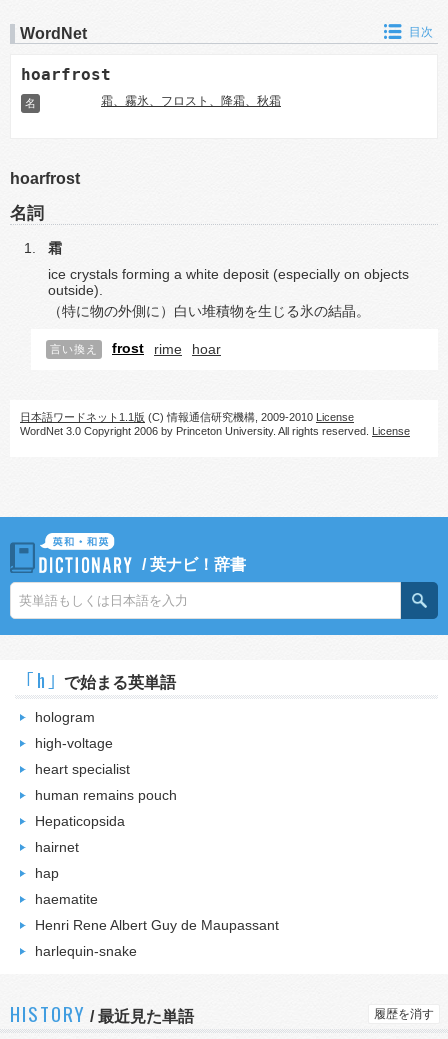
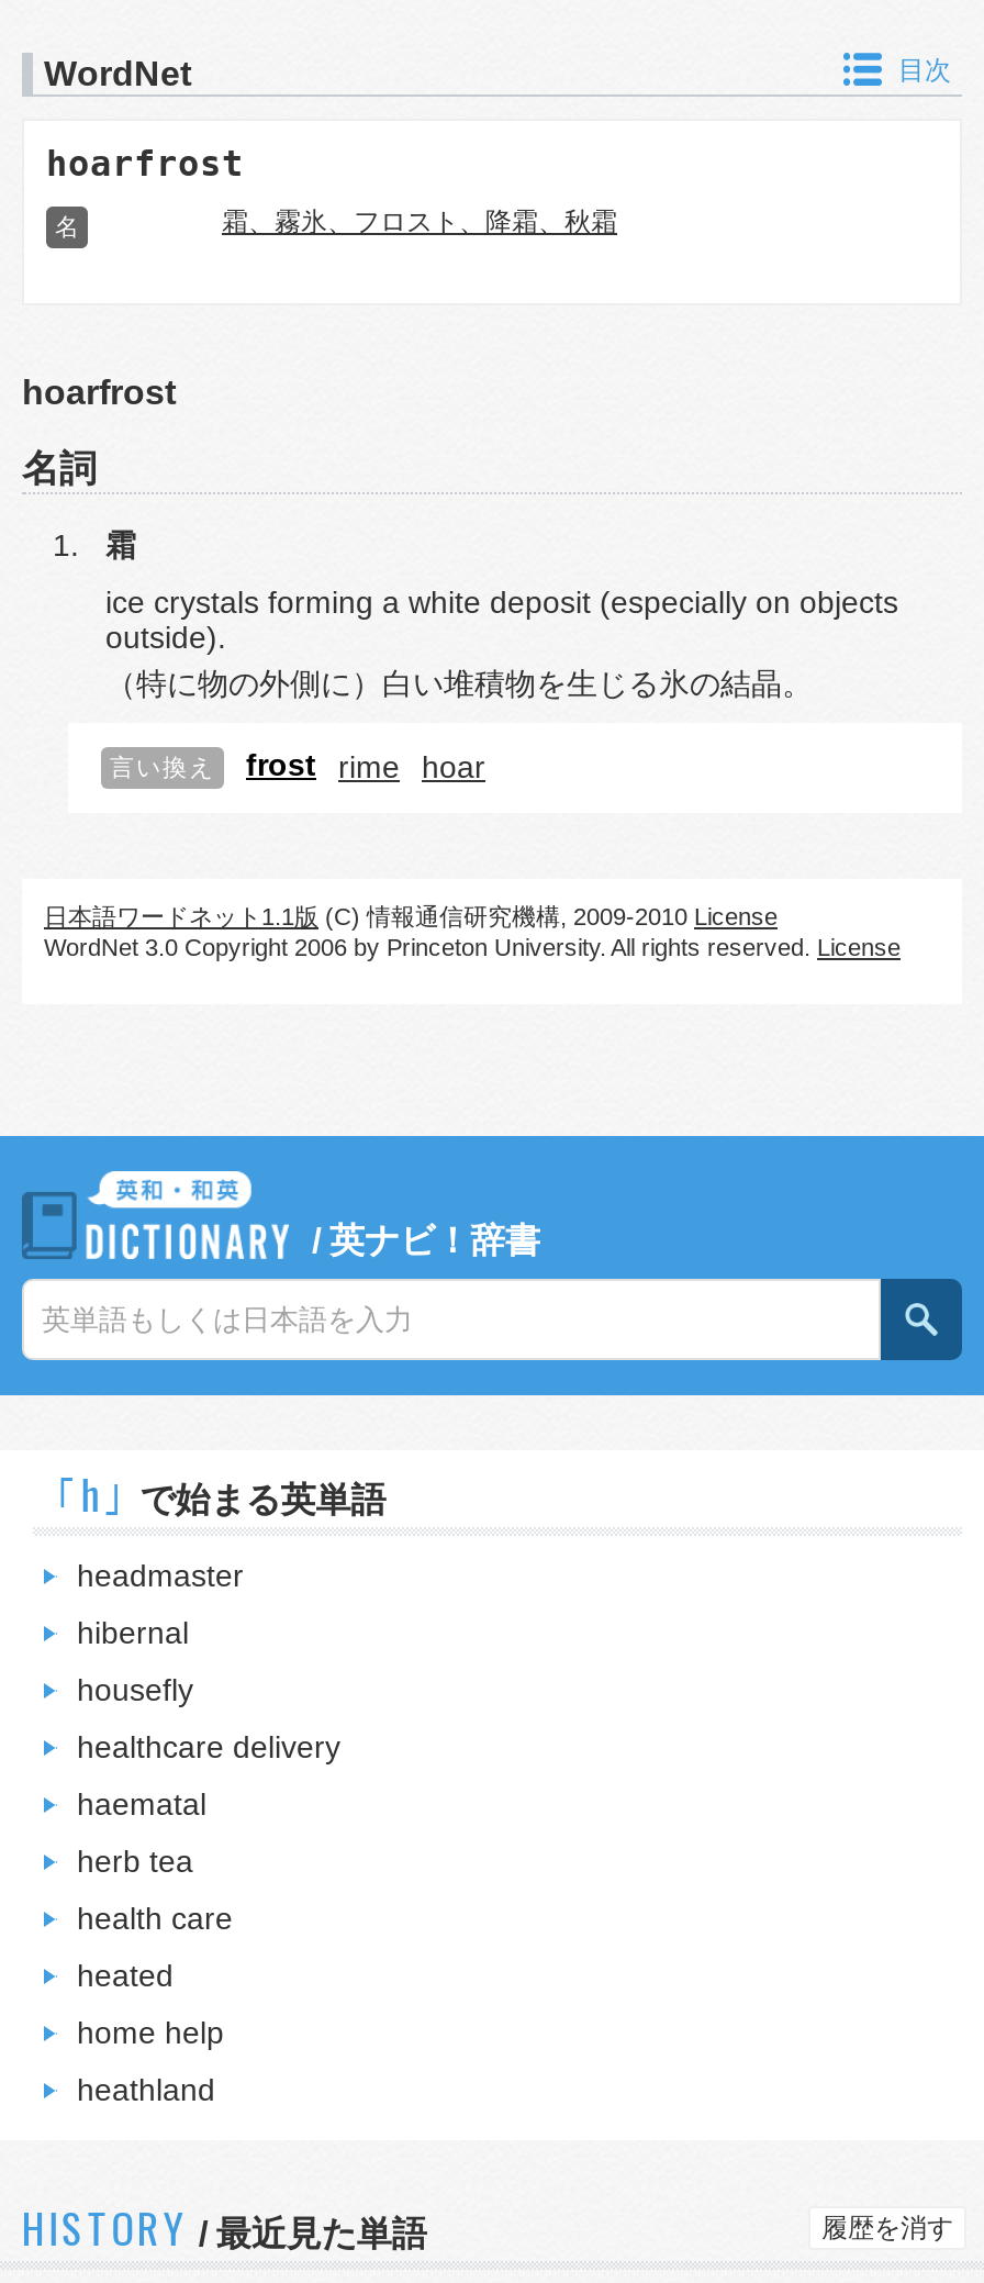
[35,709,95,725] hologram -> [77,1558,244,1593] headmaster
[35,735,113,751] high-voltage -> [77,1615,189,1650] hibernal
[35,761,130,777] heart specialist -> [77,1672,193,1707] housefly
[35,787,177,803] human remains pouch -> [77,1729,340,1764] healthcare delivery
[35,813,125,829] Hepaticopsida -> [77,1786,206,1822] haematal
[35,839,79,855] hairnet -> [77,1844,193,1879] herb tea
[35,865,59,881] hap -> [77,1901,233,1936] health care
[35,891,98,907] haematite -> [77,1958,174,1993] heated
[35,917,279,933] Henri Rene Albert Guy de Maupassant -> [77,2015,224,2050] home help
[35,943,137,959] harlequin-snake -> [77,2072,215,2107] heathland

